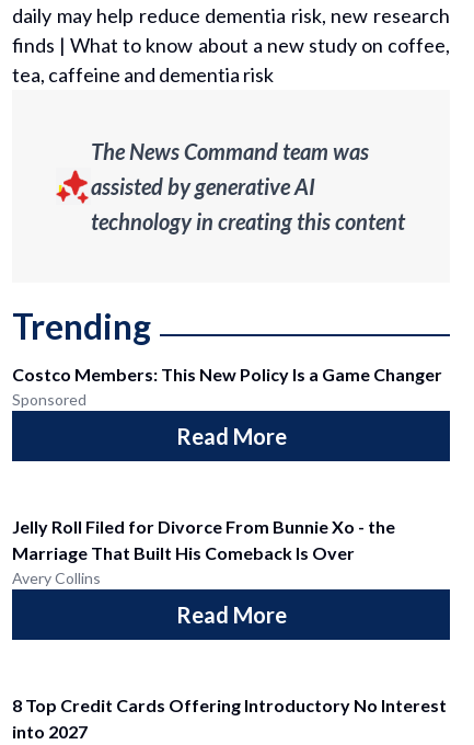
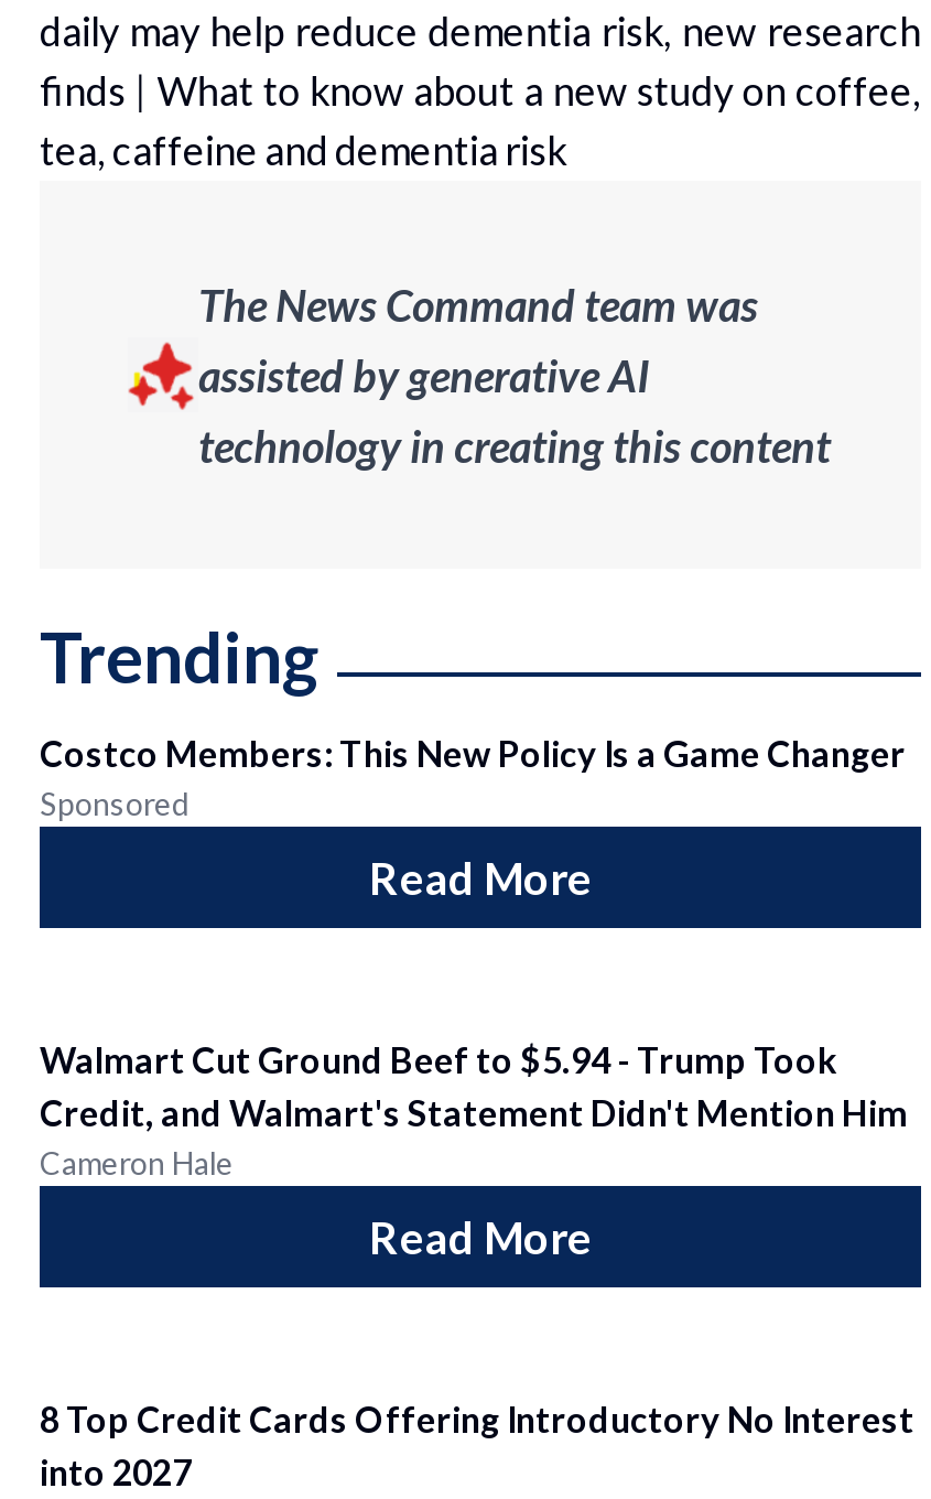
[12,516,395,587] Jelly Roll Filed for Divorce From Bunnie Xo - the | Marriage That Built His Comeback Is Over | Avery Collins -> [40,1038,908,1182] Walmart Cut Ground Beef to $5.94 - Trump Took | Credit, and Walmart's Statement Didn't Mention Him | Cameron Hale

